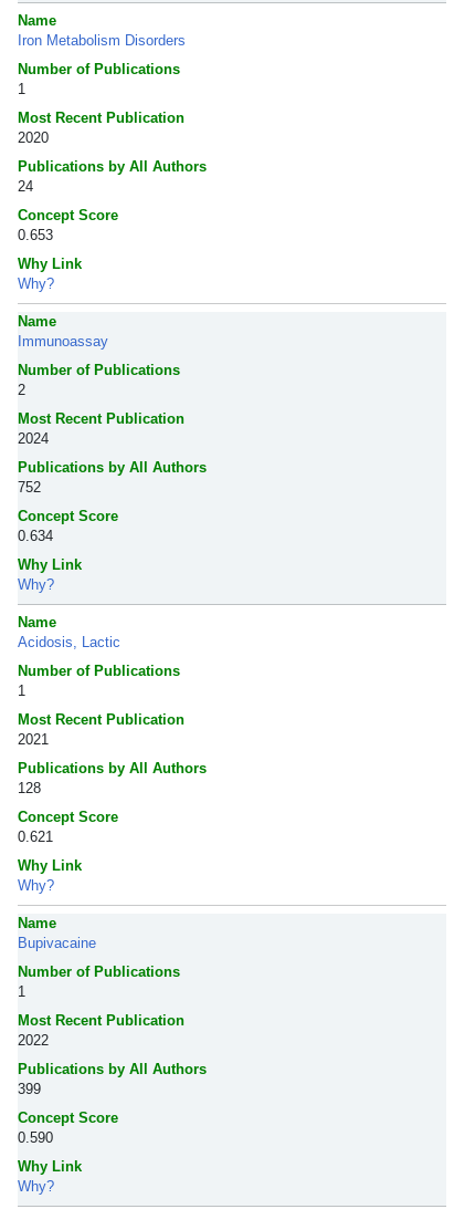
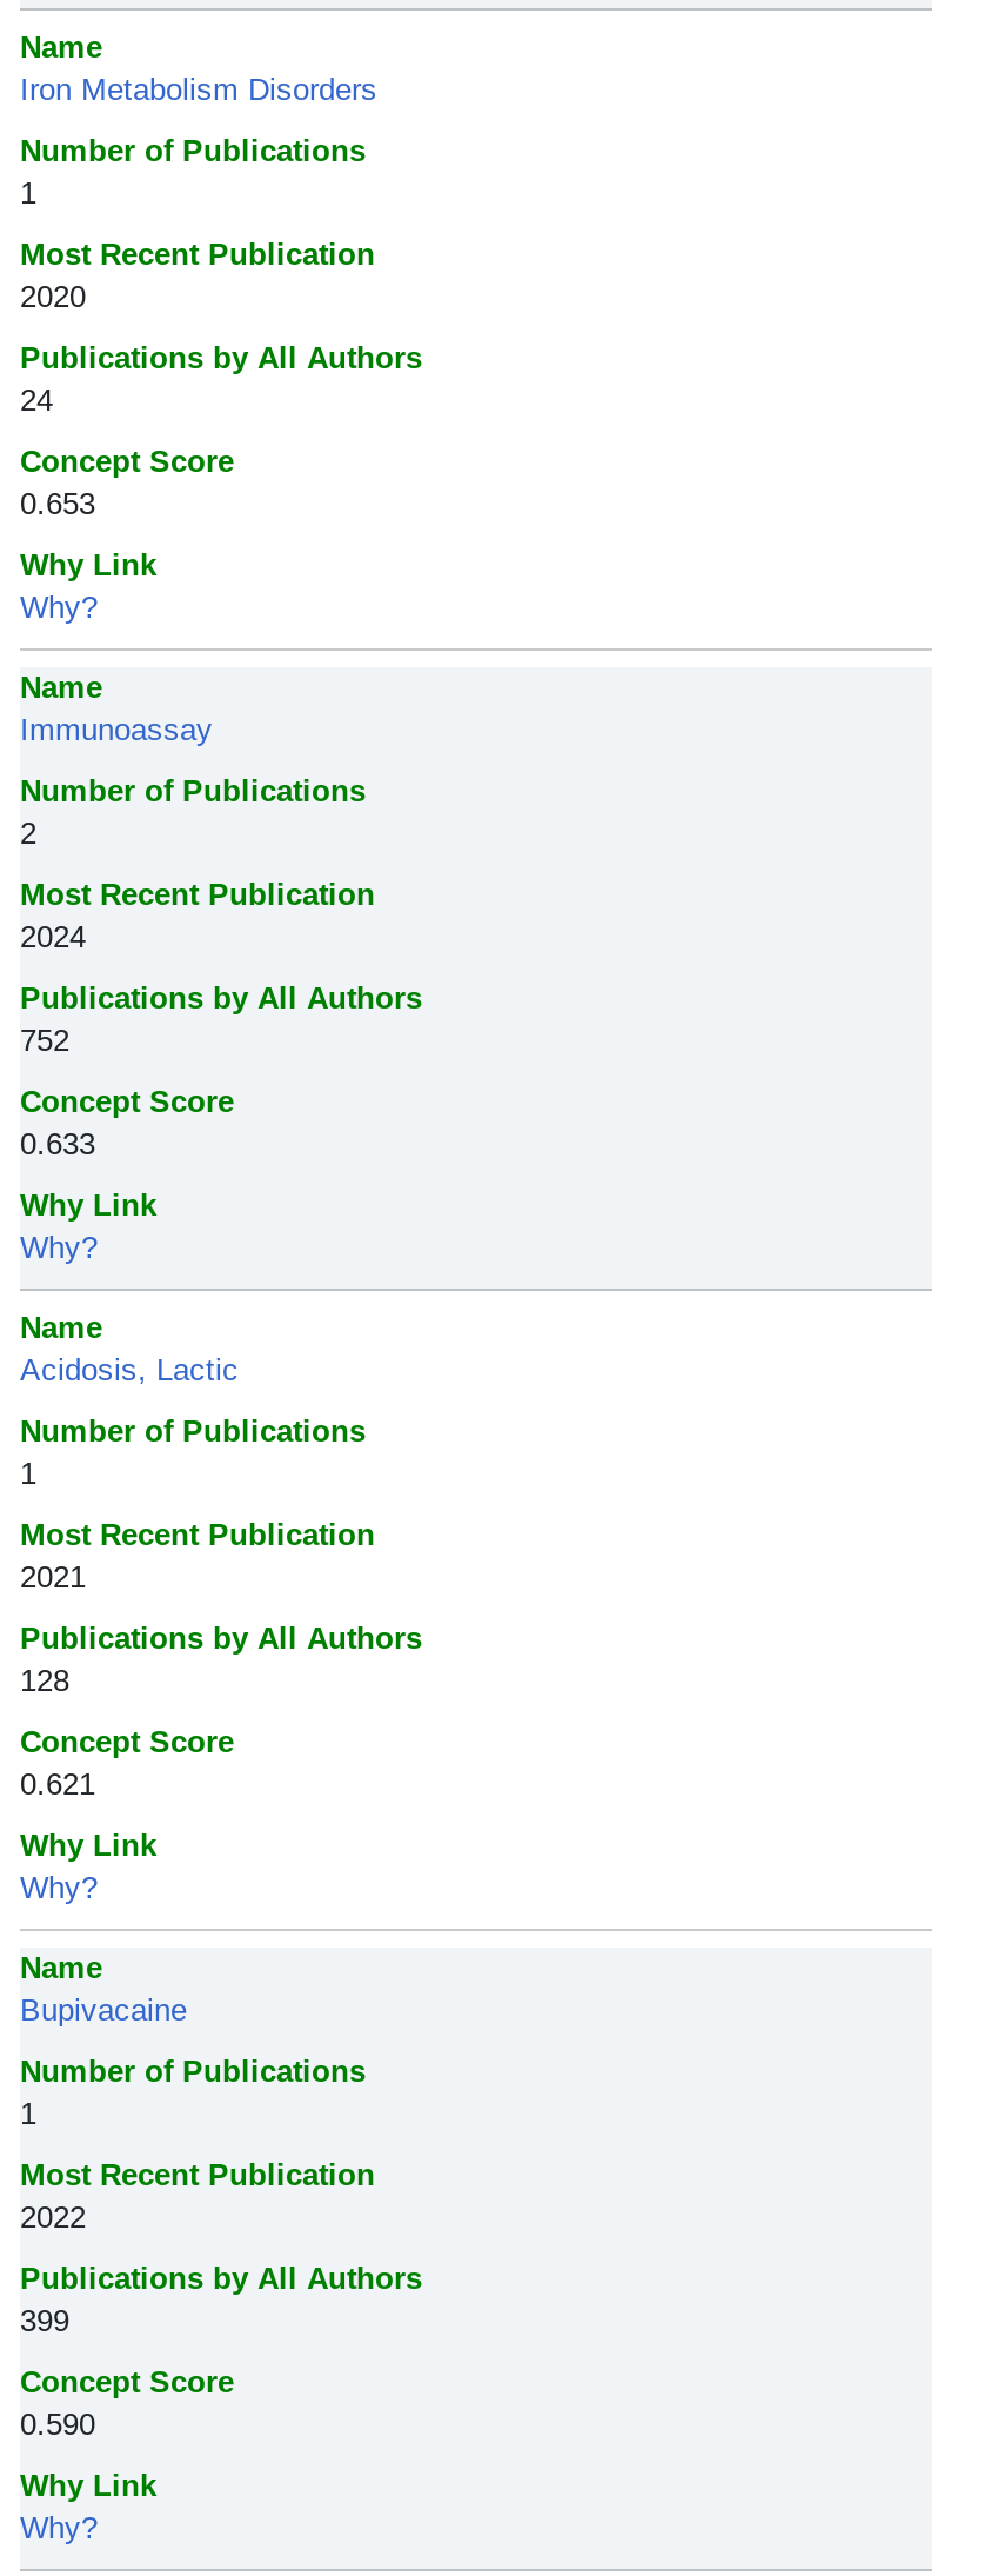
[18,528,53,544] 0.634 -> [20,1126,95,1161] 0.633

